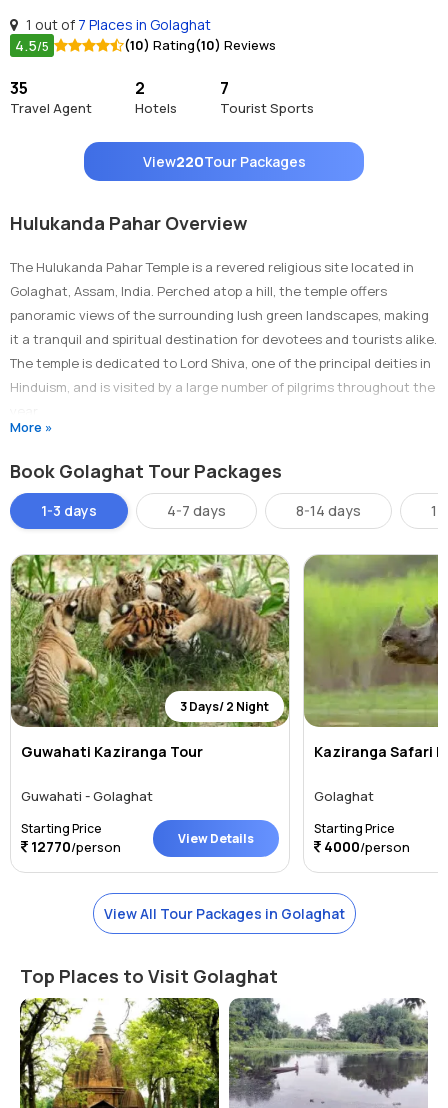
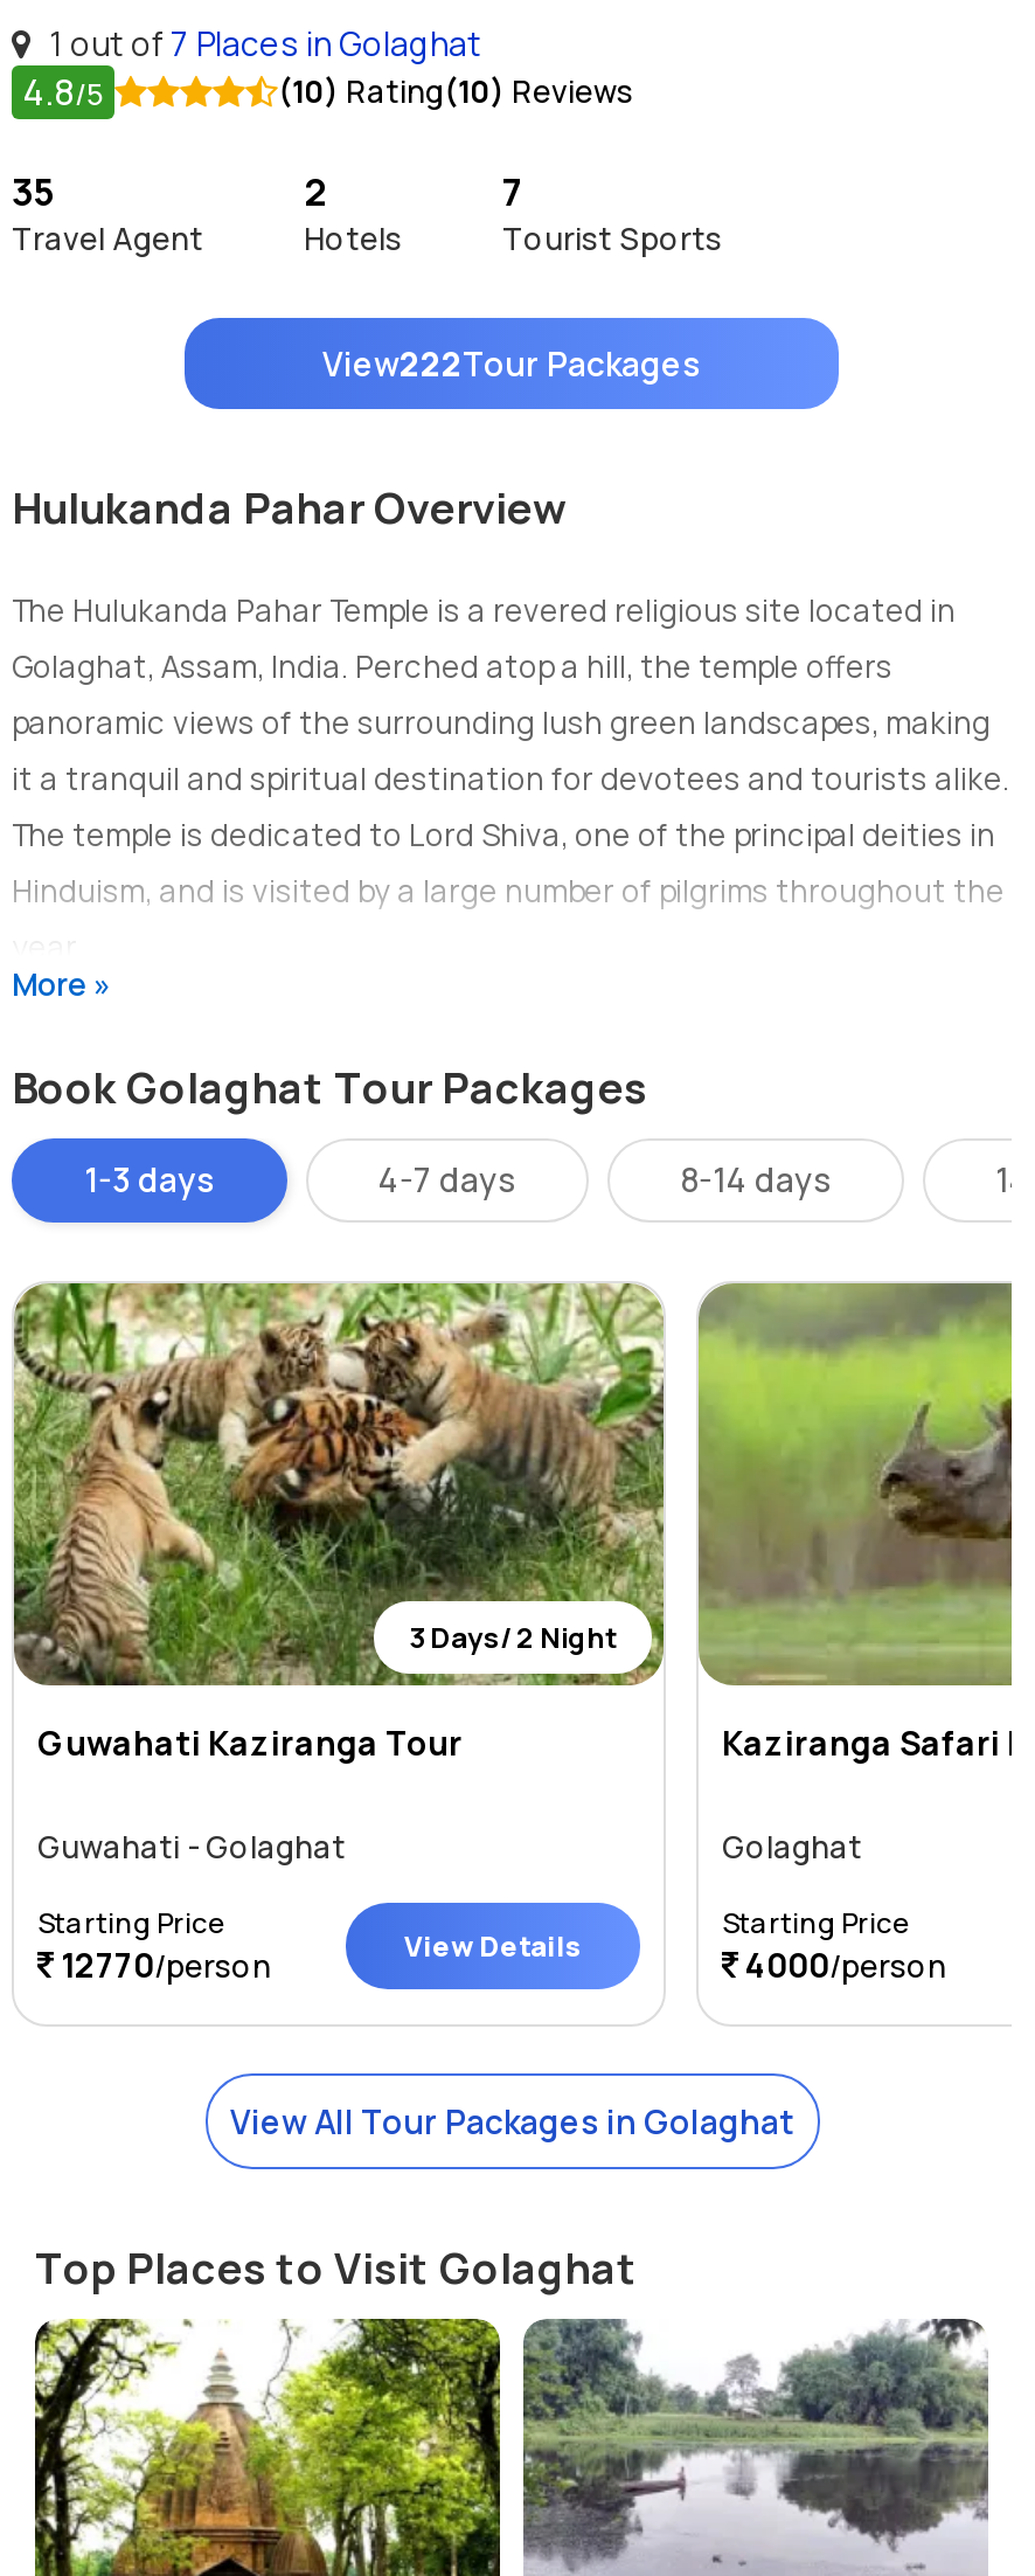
[15,35,49,56] 4.5/5 -> [23,68,103,117] 4.8/5
[142,152,305,171] View220Tour Packages -> [322,341,701,385] View222Tour Packages

